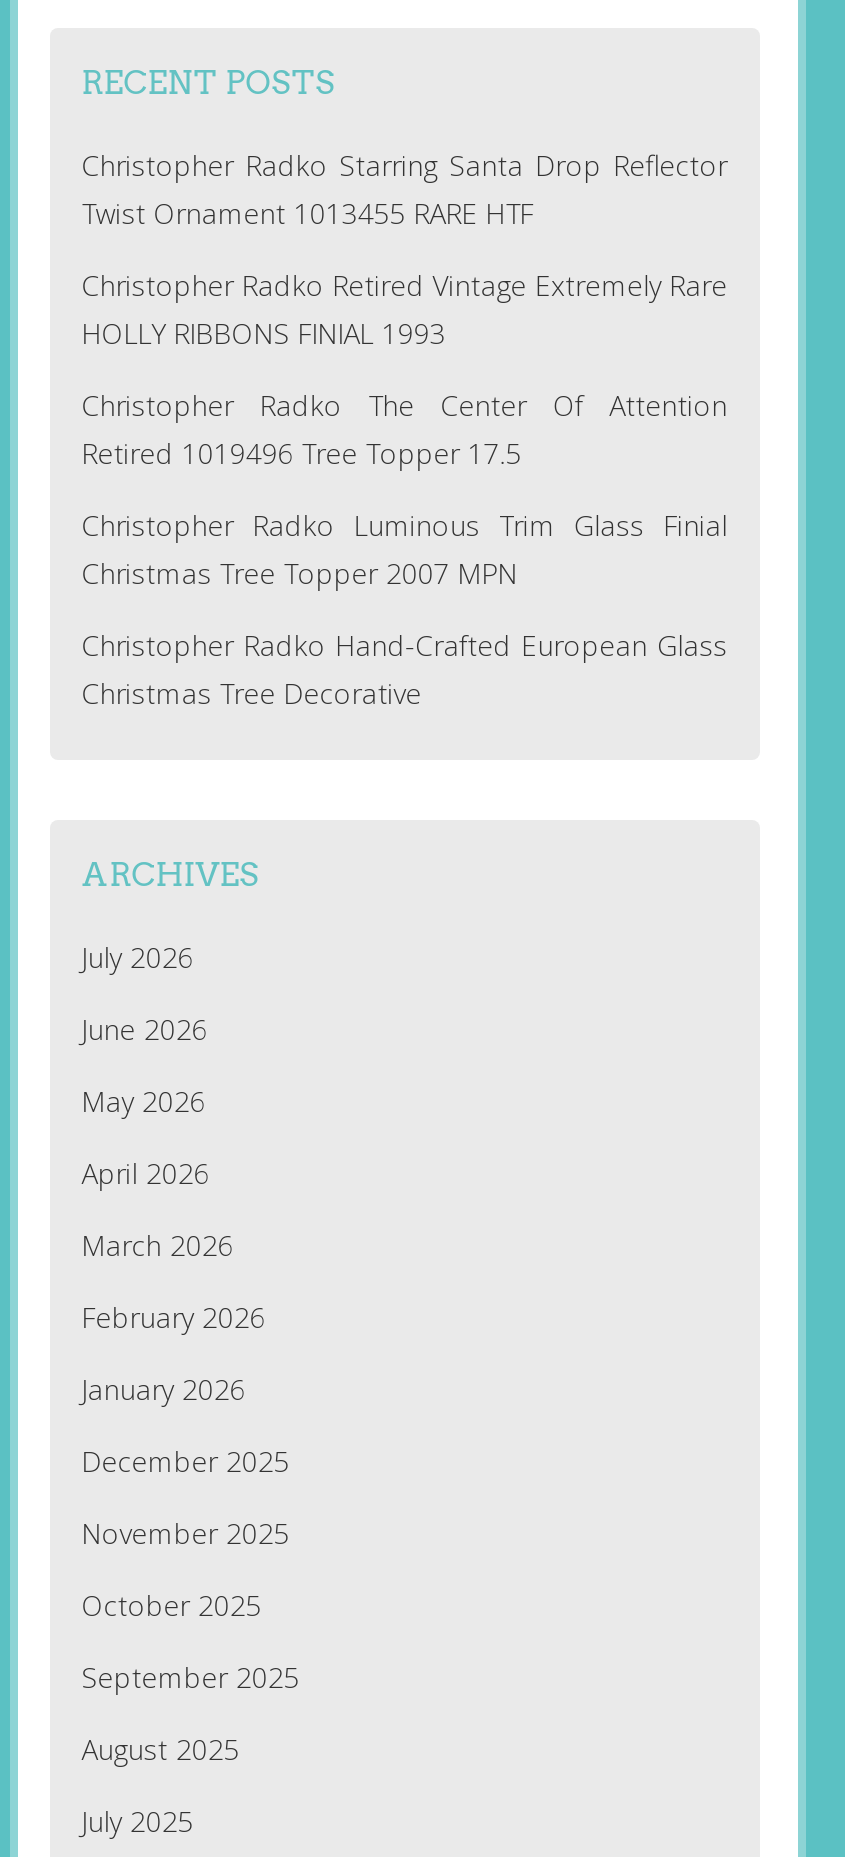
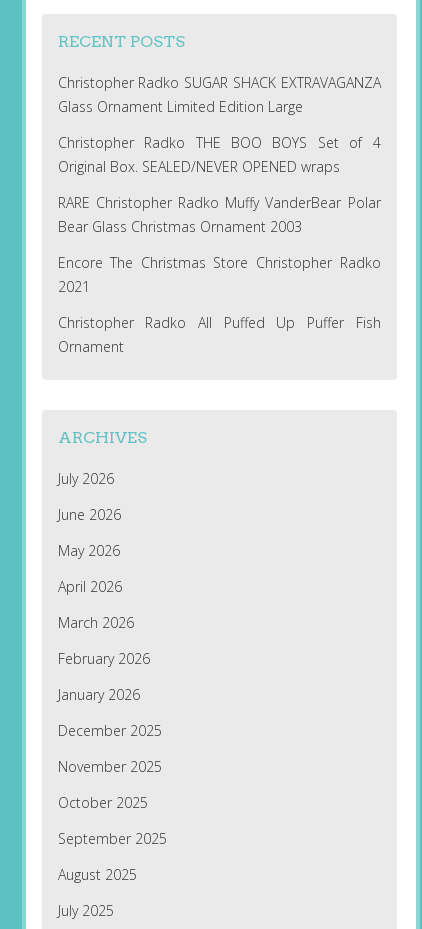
[81,146,727,232] Christopher Radko Starring Santa Drop Reflector | Twist Ornament 1013455 RARE HTF -> [58,73,381,116] Christopher Radko SUGAR SHACK EXTRAVAGANZA | Glass Ornament Limited Edition Large
[81,266,727,352] Christopher Radko Retired Vintage Extremely Rare | HOLLY RIBBONS FINIAL 1993 -> [58,133,381,176] Christopher Radko THE BOO BOYS Set of 4 | Original Box. SEALED/NEVER OPENED wraps
[81,386,727,472] Christopher Radko The Center Of Attention | Retired 1019496 Tree Topper 17.5 -> [58,193,381,236] RARE Christopher Radko Muffy VanderBear Polar | Bear Glass Christmas Ornament 2003
[81,506,727,592] Christopher Radko Luminous Trim Glass Finial | Christmas Tree Topper 2007 MPN -> [58,253,381,296] Encore The Christmas Store Christopher Radko | 2021
[81,626,727,712] Christopher Radko Hand-Crafted European Glass | Christmas Tree Decorative -> [58,313,381,356] Christopher Radko All Puffed Up Puffer Fish | Ornament

